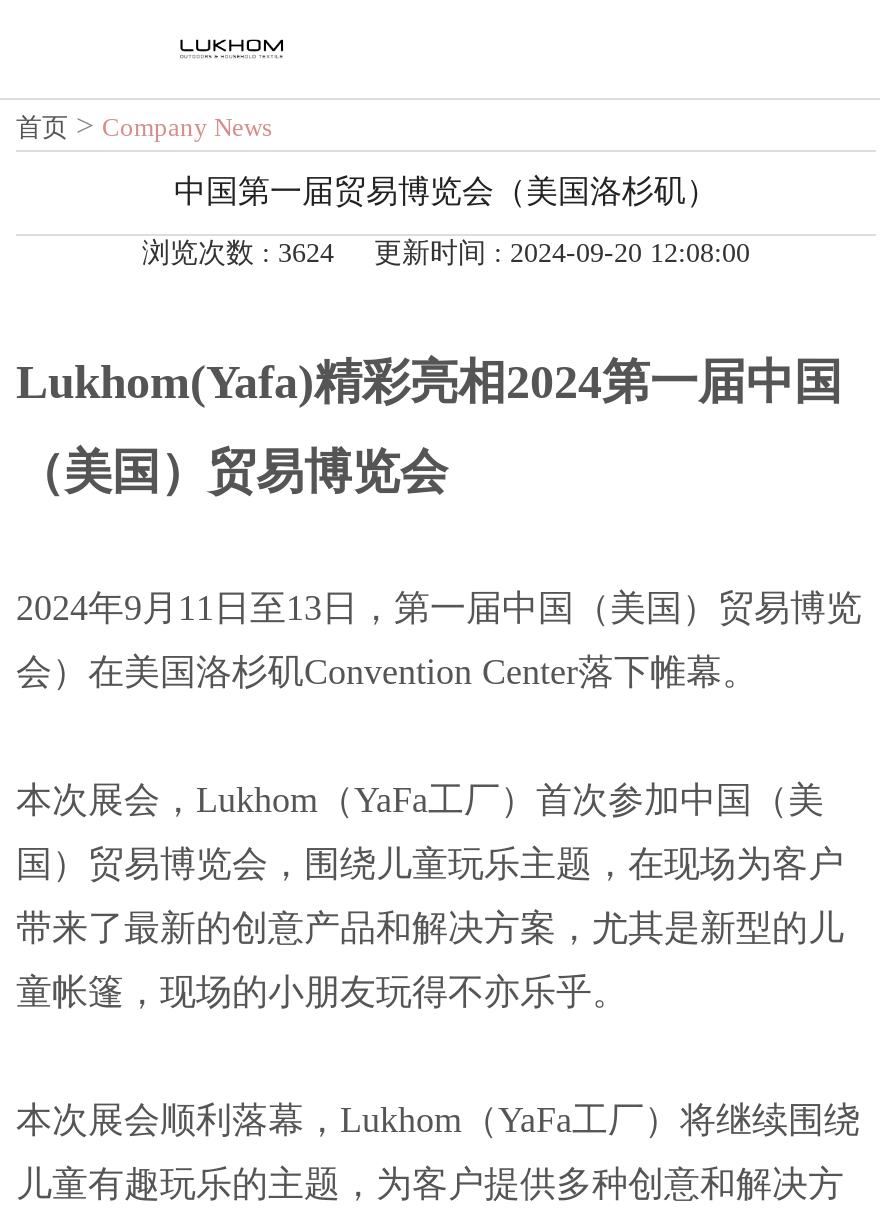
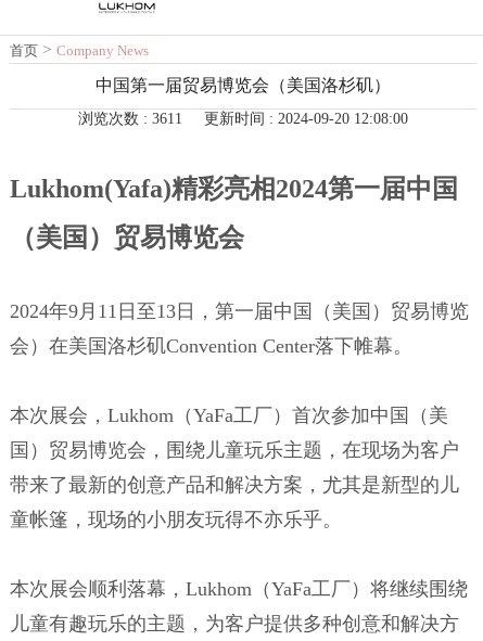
[142,238,750,268] 浏览次数 : 3624 更新时间 : 2024-09-20 12:08:00 -> [78,111,408,127] 浏览次数 : 3611 更新时间 : 2024-09-20 12:08:00

